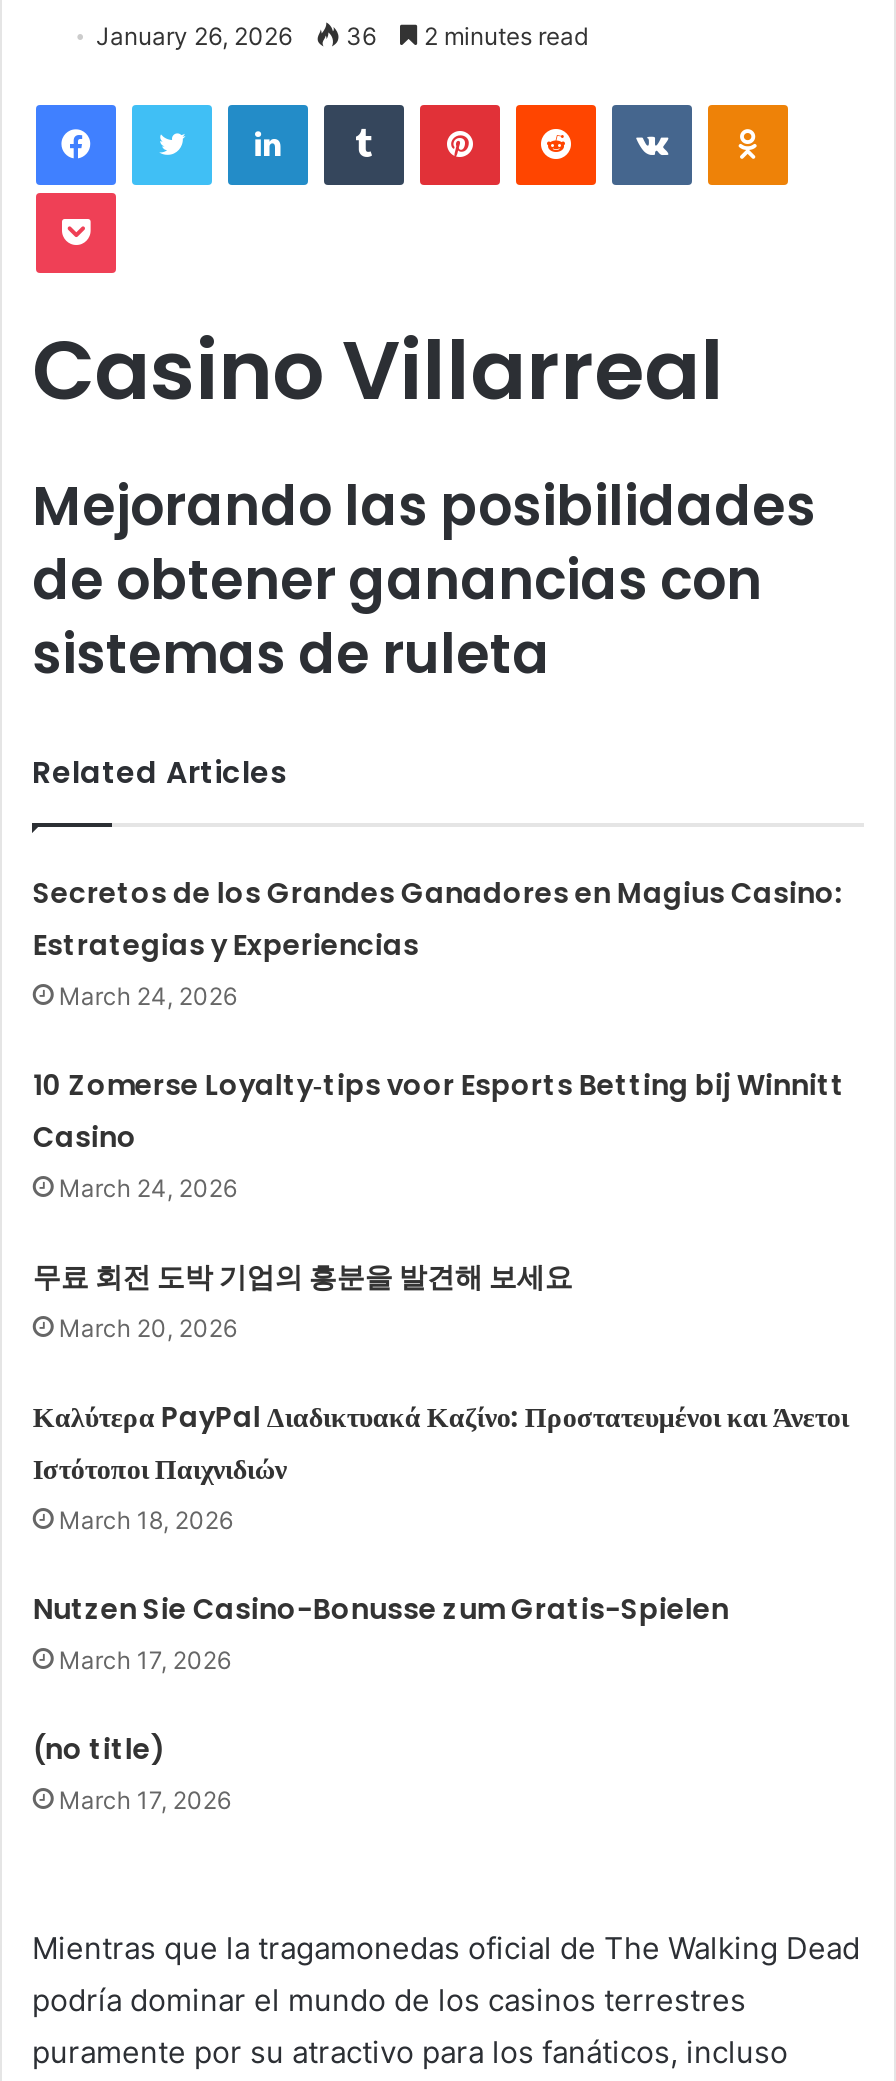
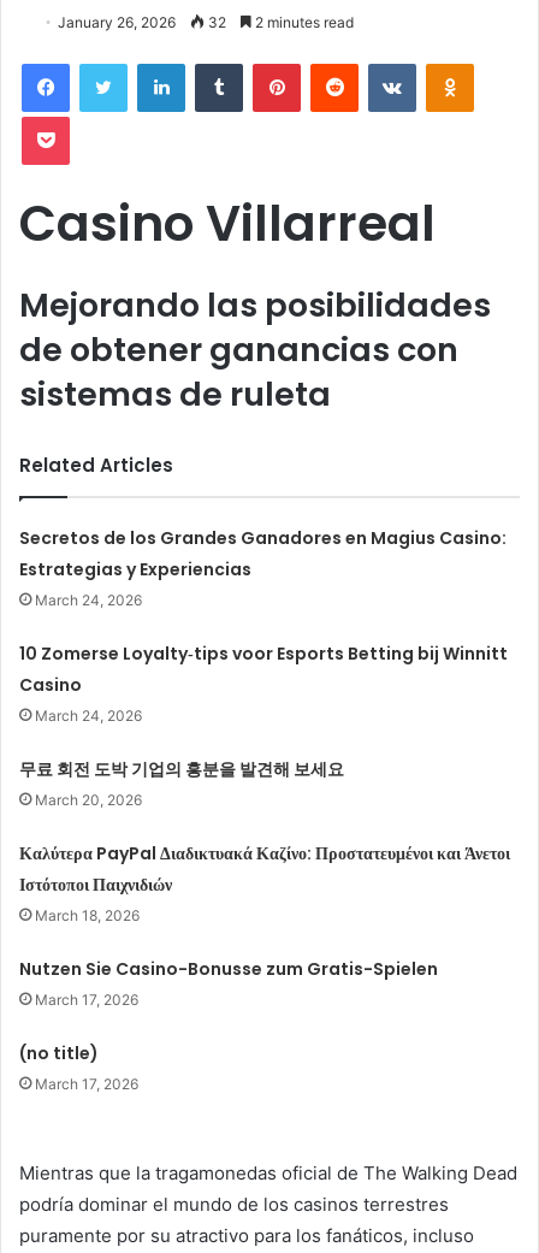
[96,21,588,51] January 26, 2026 36 2 minutes read -> [58,13,354,31] January 26, 2026 32 2 minutes read

